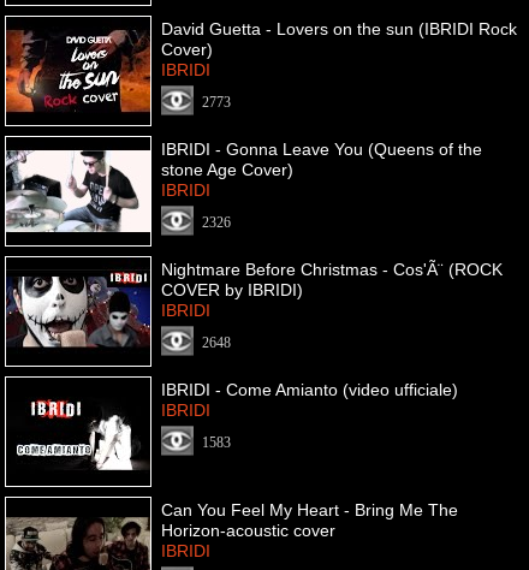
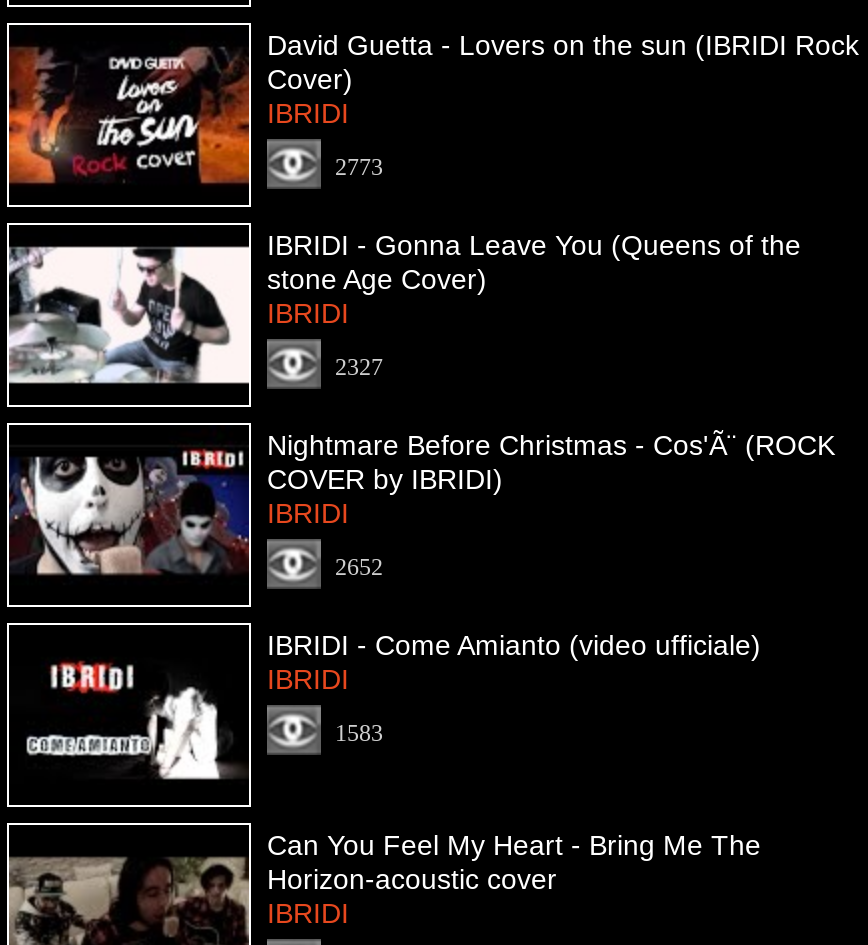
[202,214,231,231] 2326 -> [335,353,383,381] 2327
[202,334,231,351] 2648 -> [335,553,383,581] 2652

